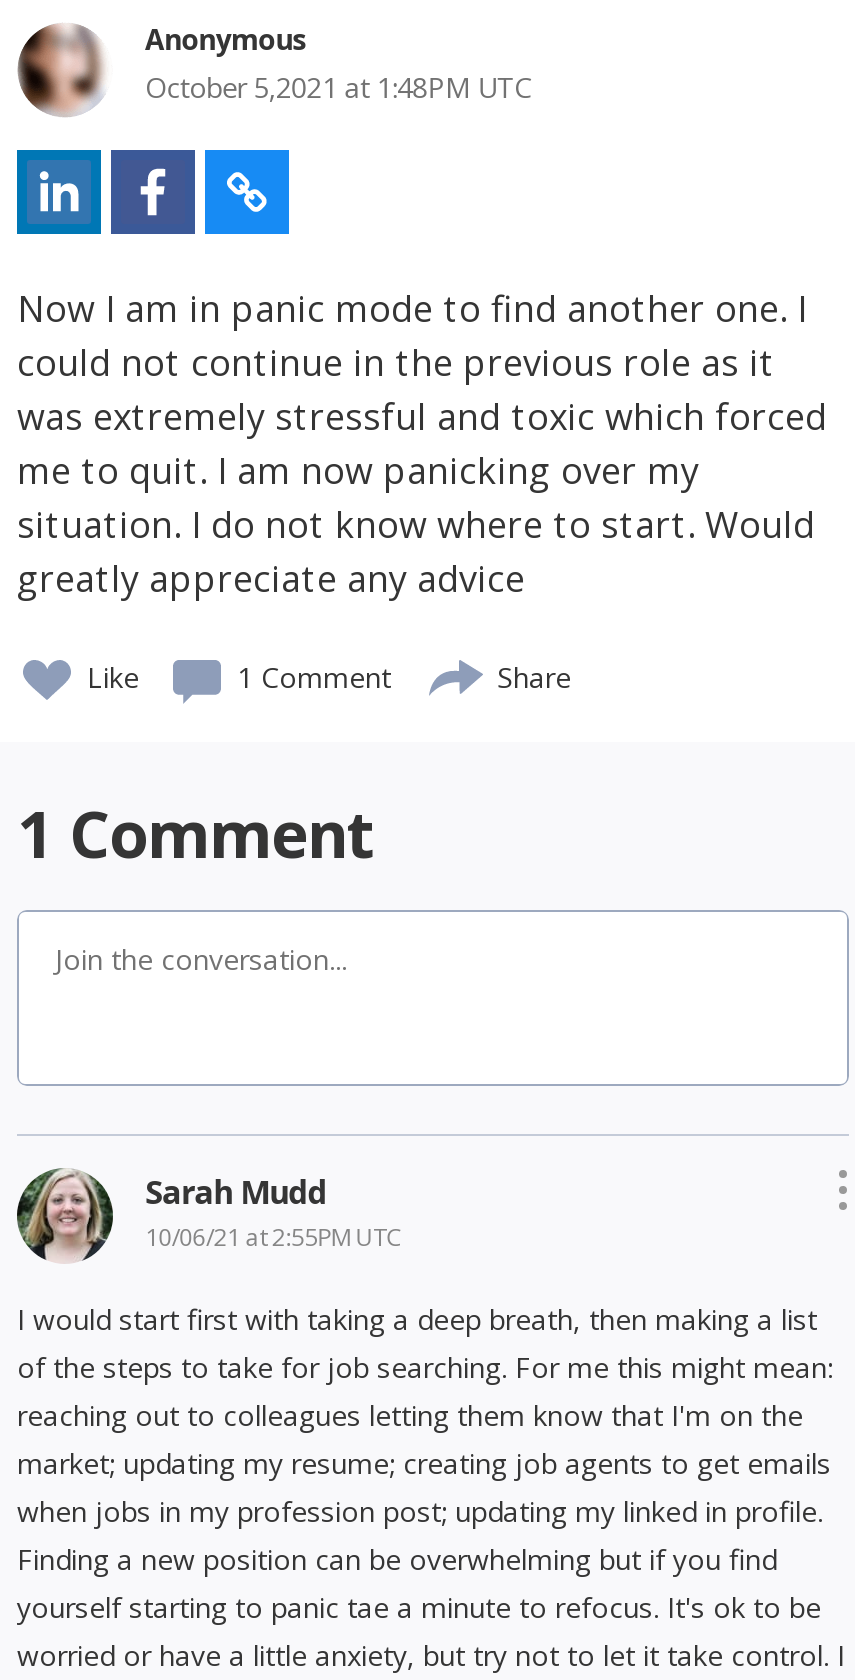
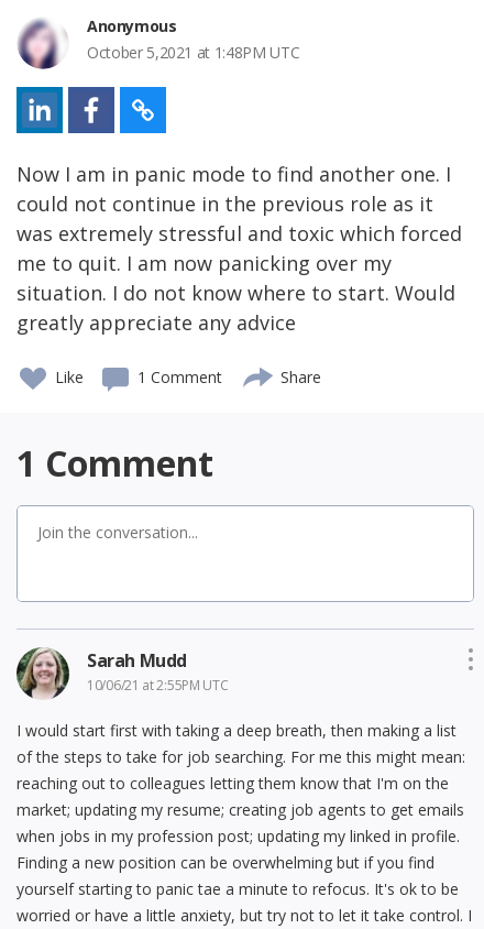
[17,24,105,116] [image] -> [18,19,64,69] [image]

